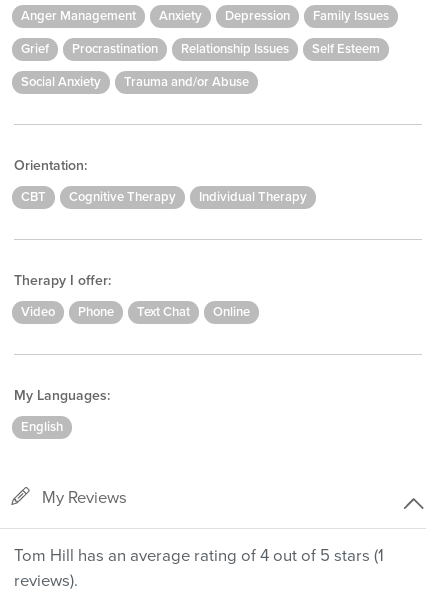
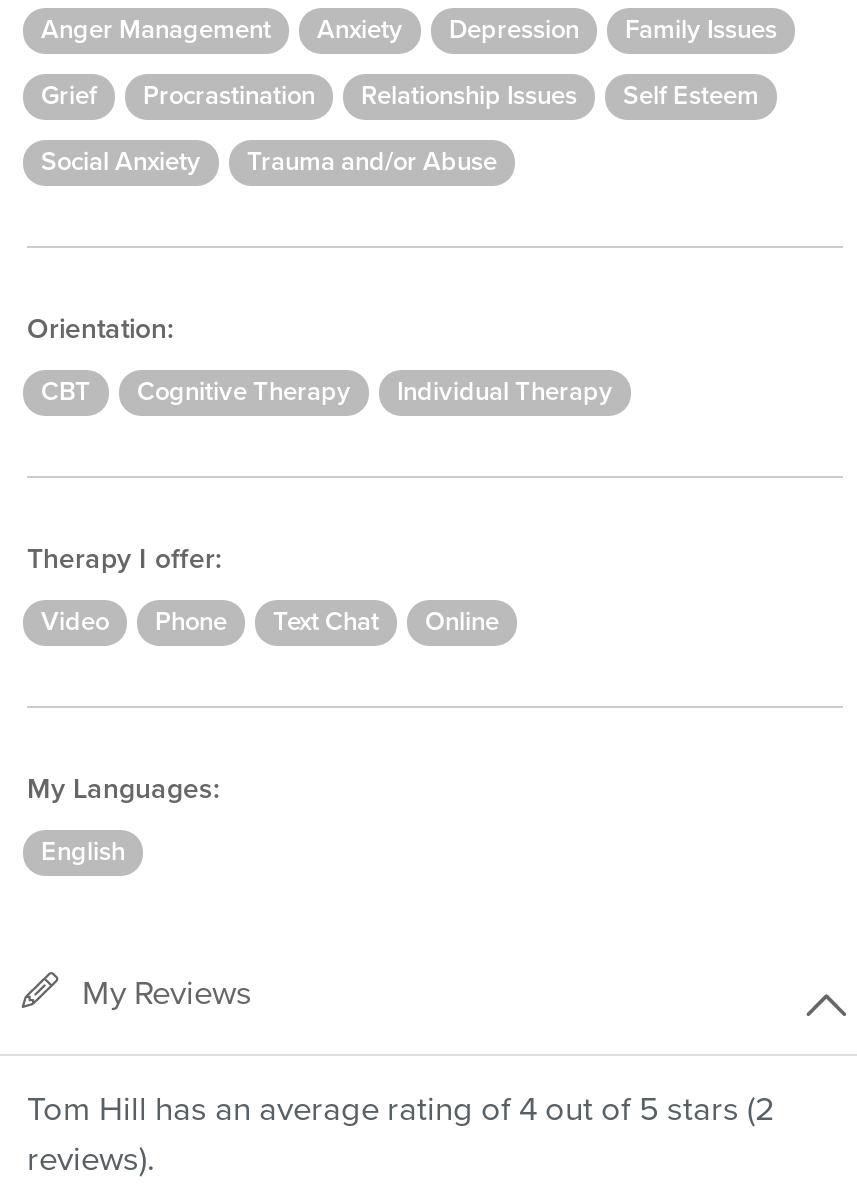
[14,545,384,565] Tom Hill has an average rating of 4 out of 5 stars (1 -> [27,1089,775,1129] Tom Hill has an average rating of 4 out of 5 stars (2

